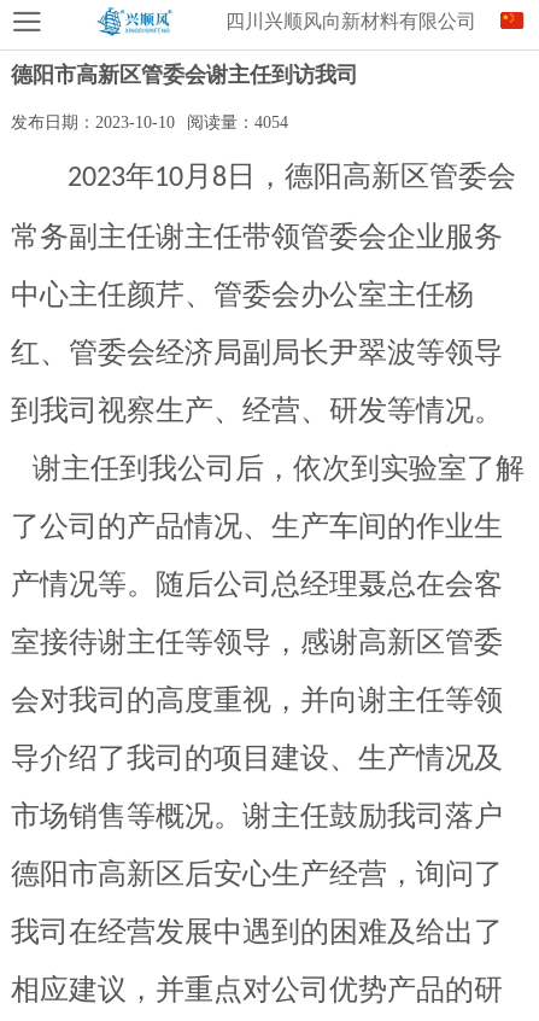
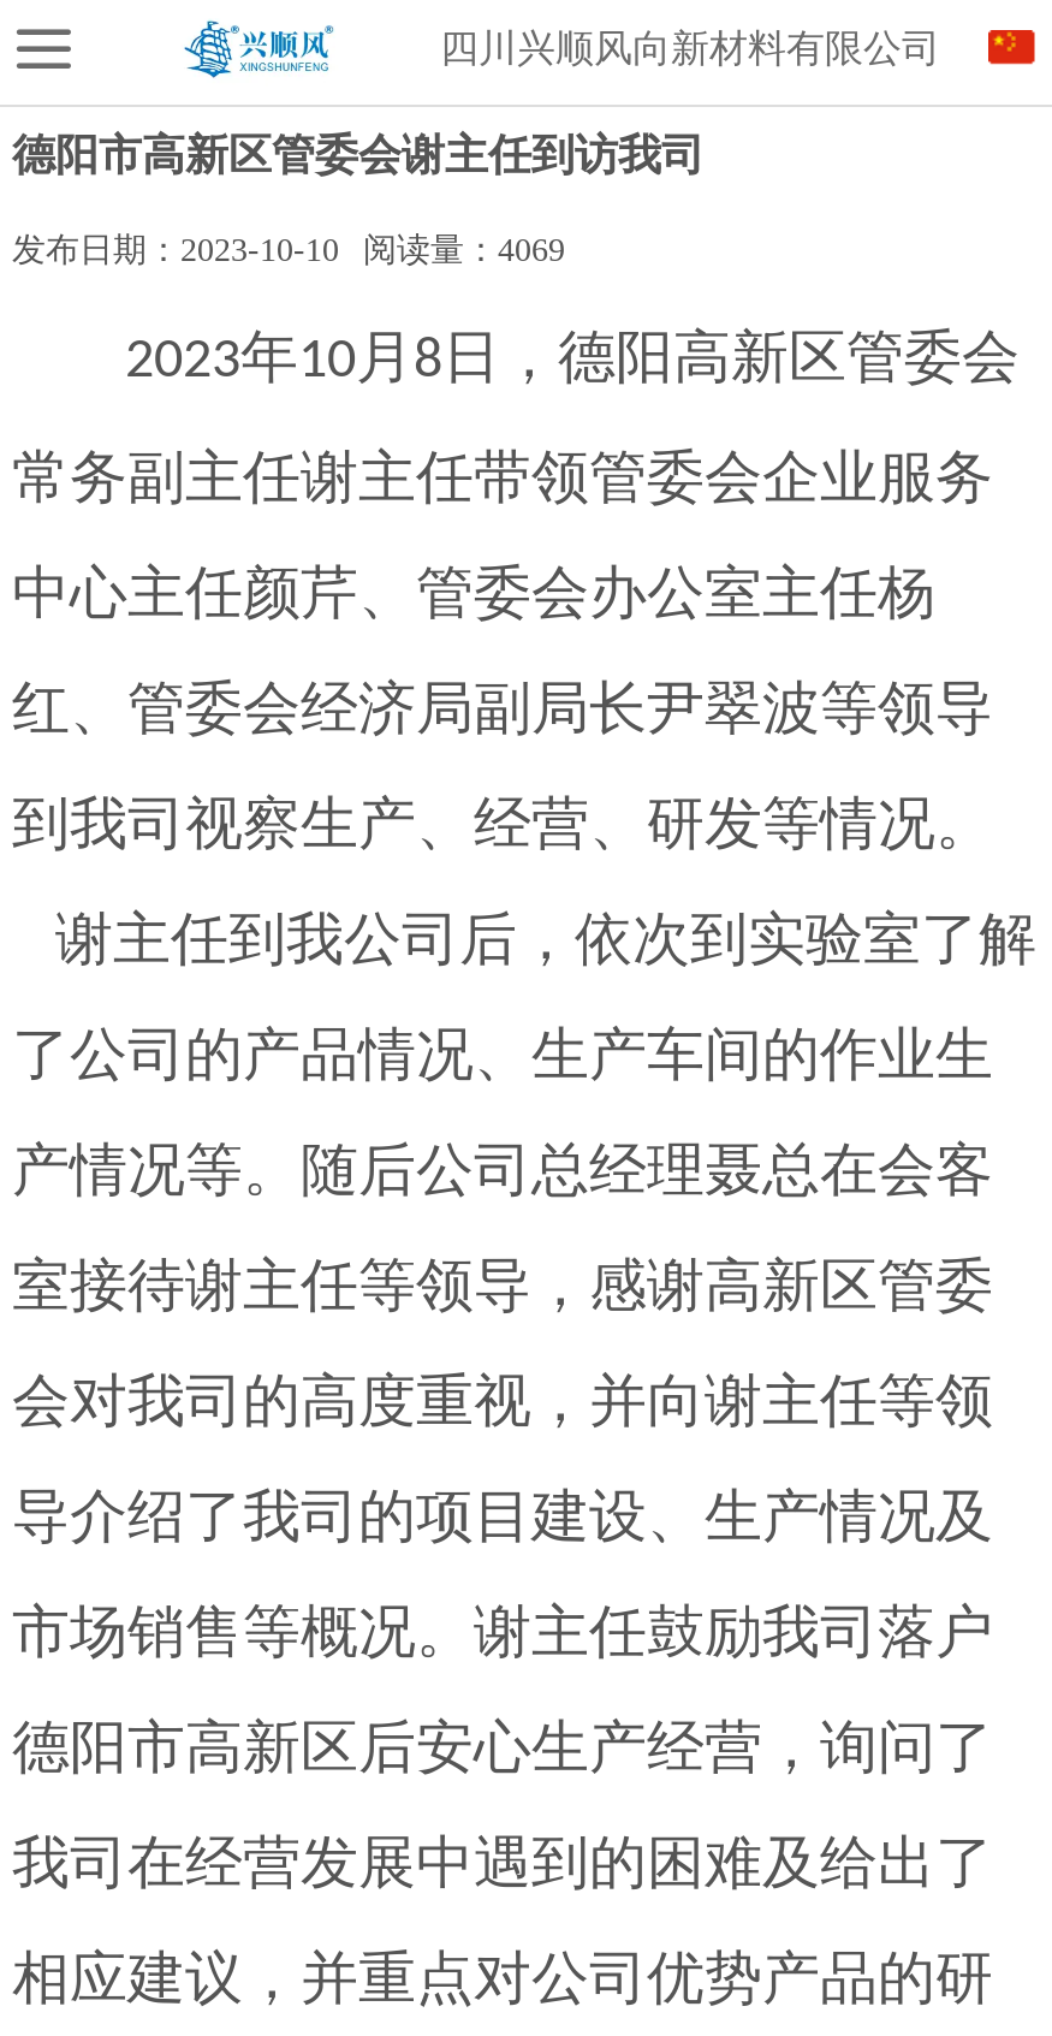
[11,113,288,132] 发布日期：2023-10-10 阅读量：4054 -> [12,232,565,268] 发布日期：2023-10-10 阅读量：4069

